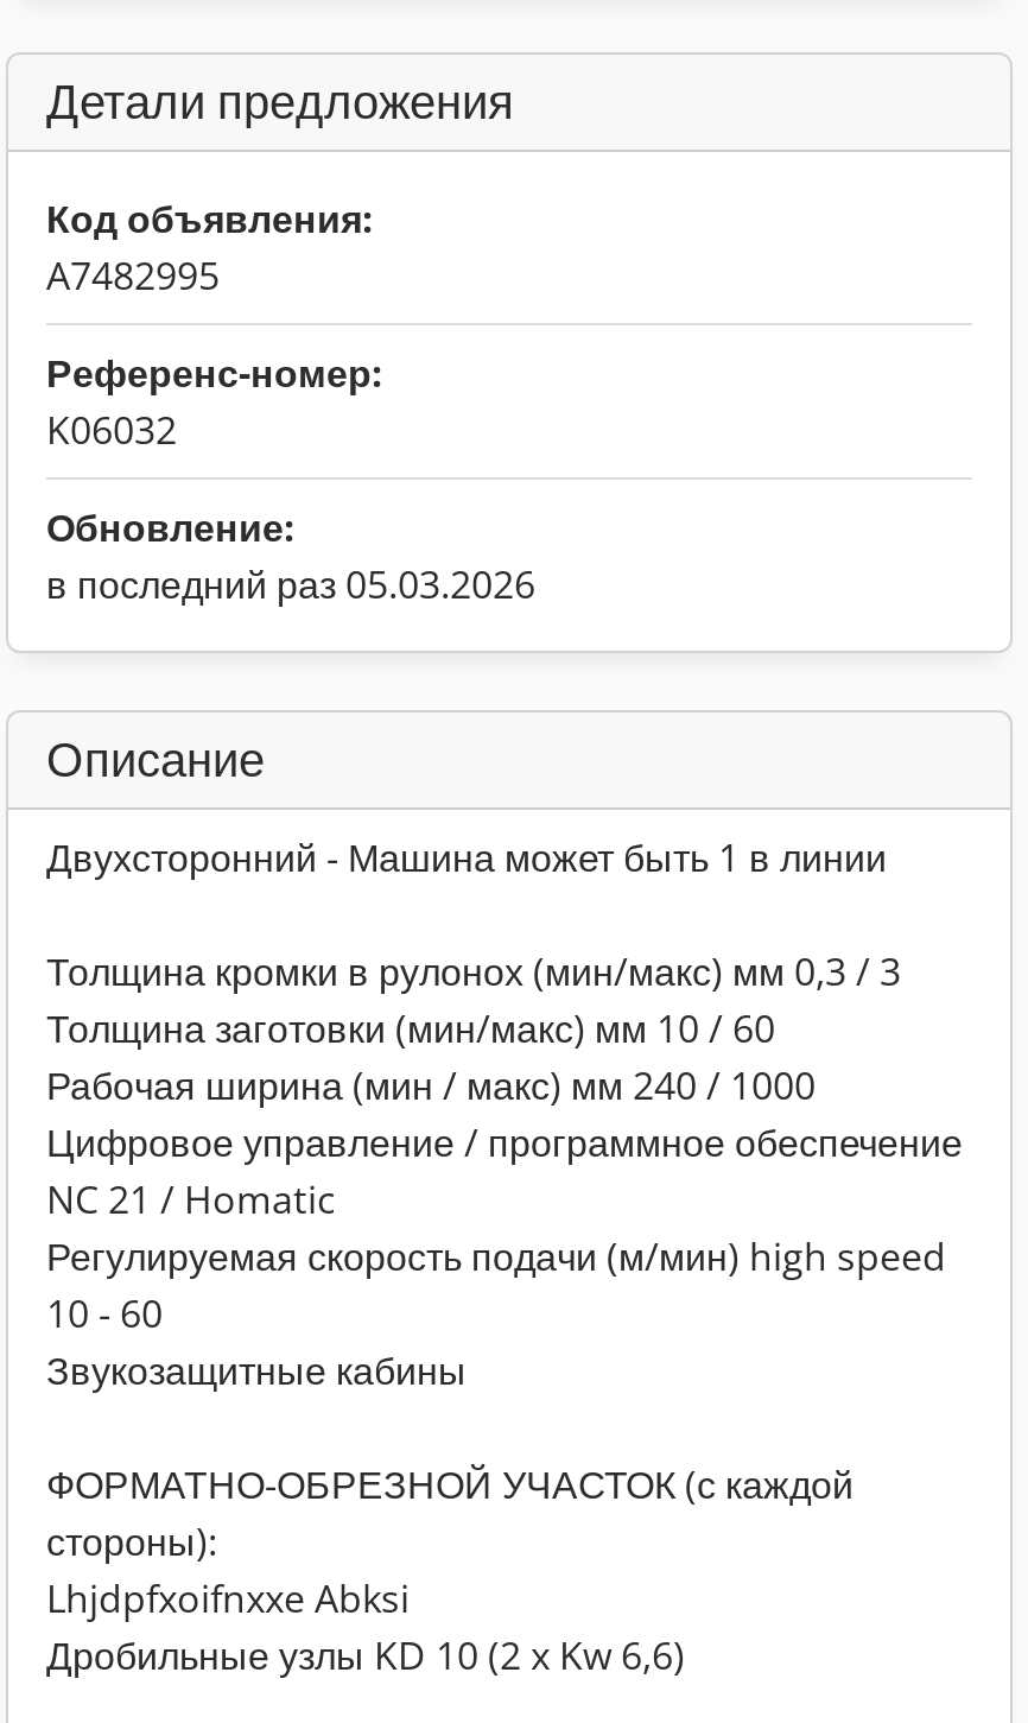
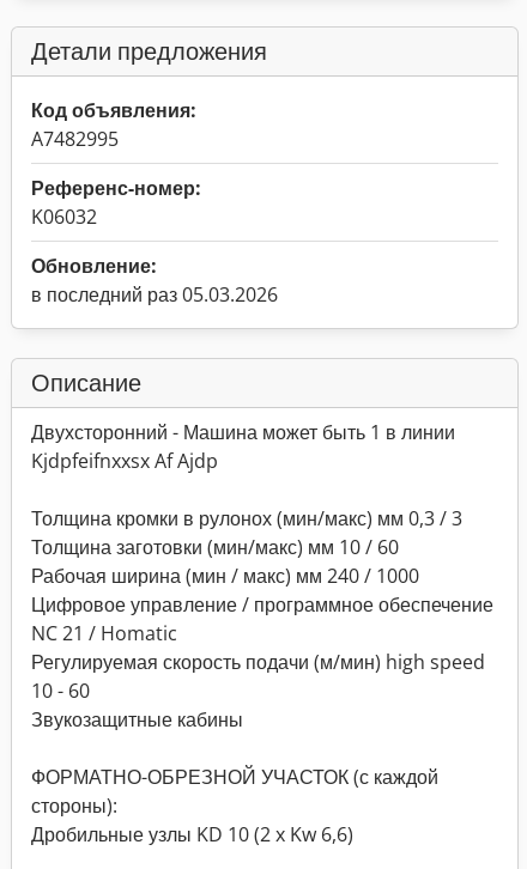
none -> [31,448,218,474] Kjdpfeifnxxsx Af Ajdp
moved [46,1002,963,1567] -> [31,534,493,819]: Толщина заготовки (мин/макс) мм 10 / 60 | Рабочая ширина (мин / макс) мм 240 / 1000 | Цифровое управление / программное обеспечение | ... | ФОРМАТНО-ОБРЕЗНОЙ УЧАСТОК (с каждой | стороны):
[46,1572,410,1624] Lhjdpfxoifnxxe Abksi -> none

